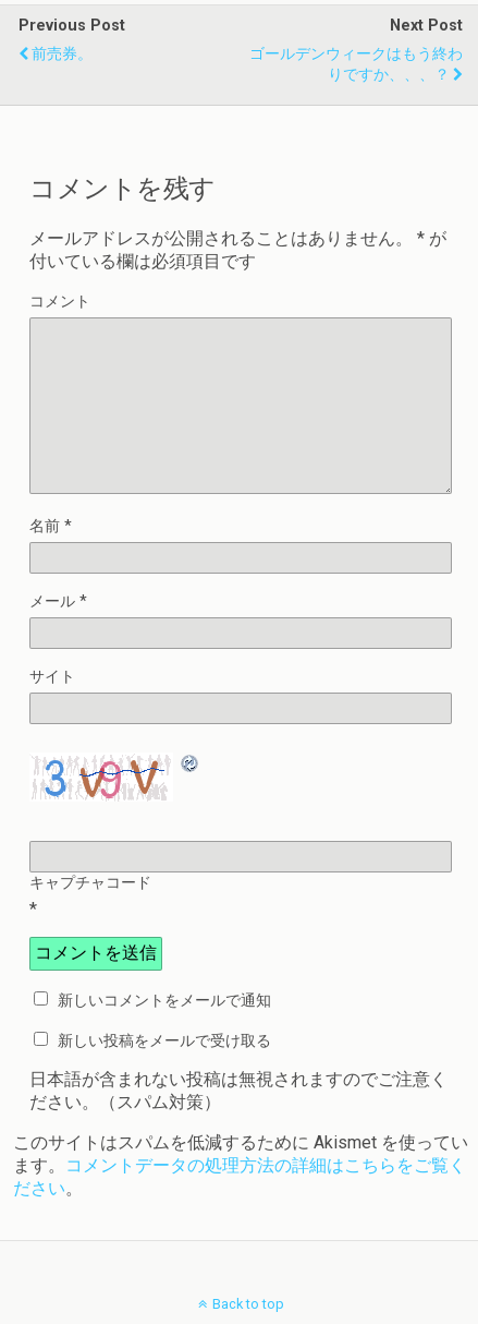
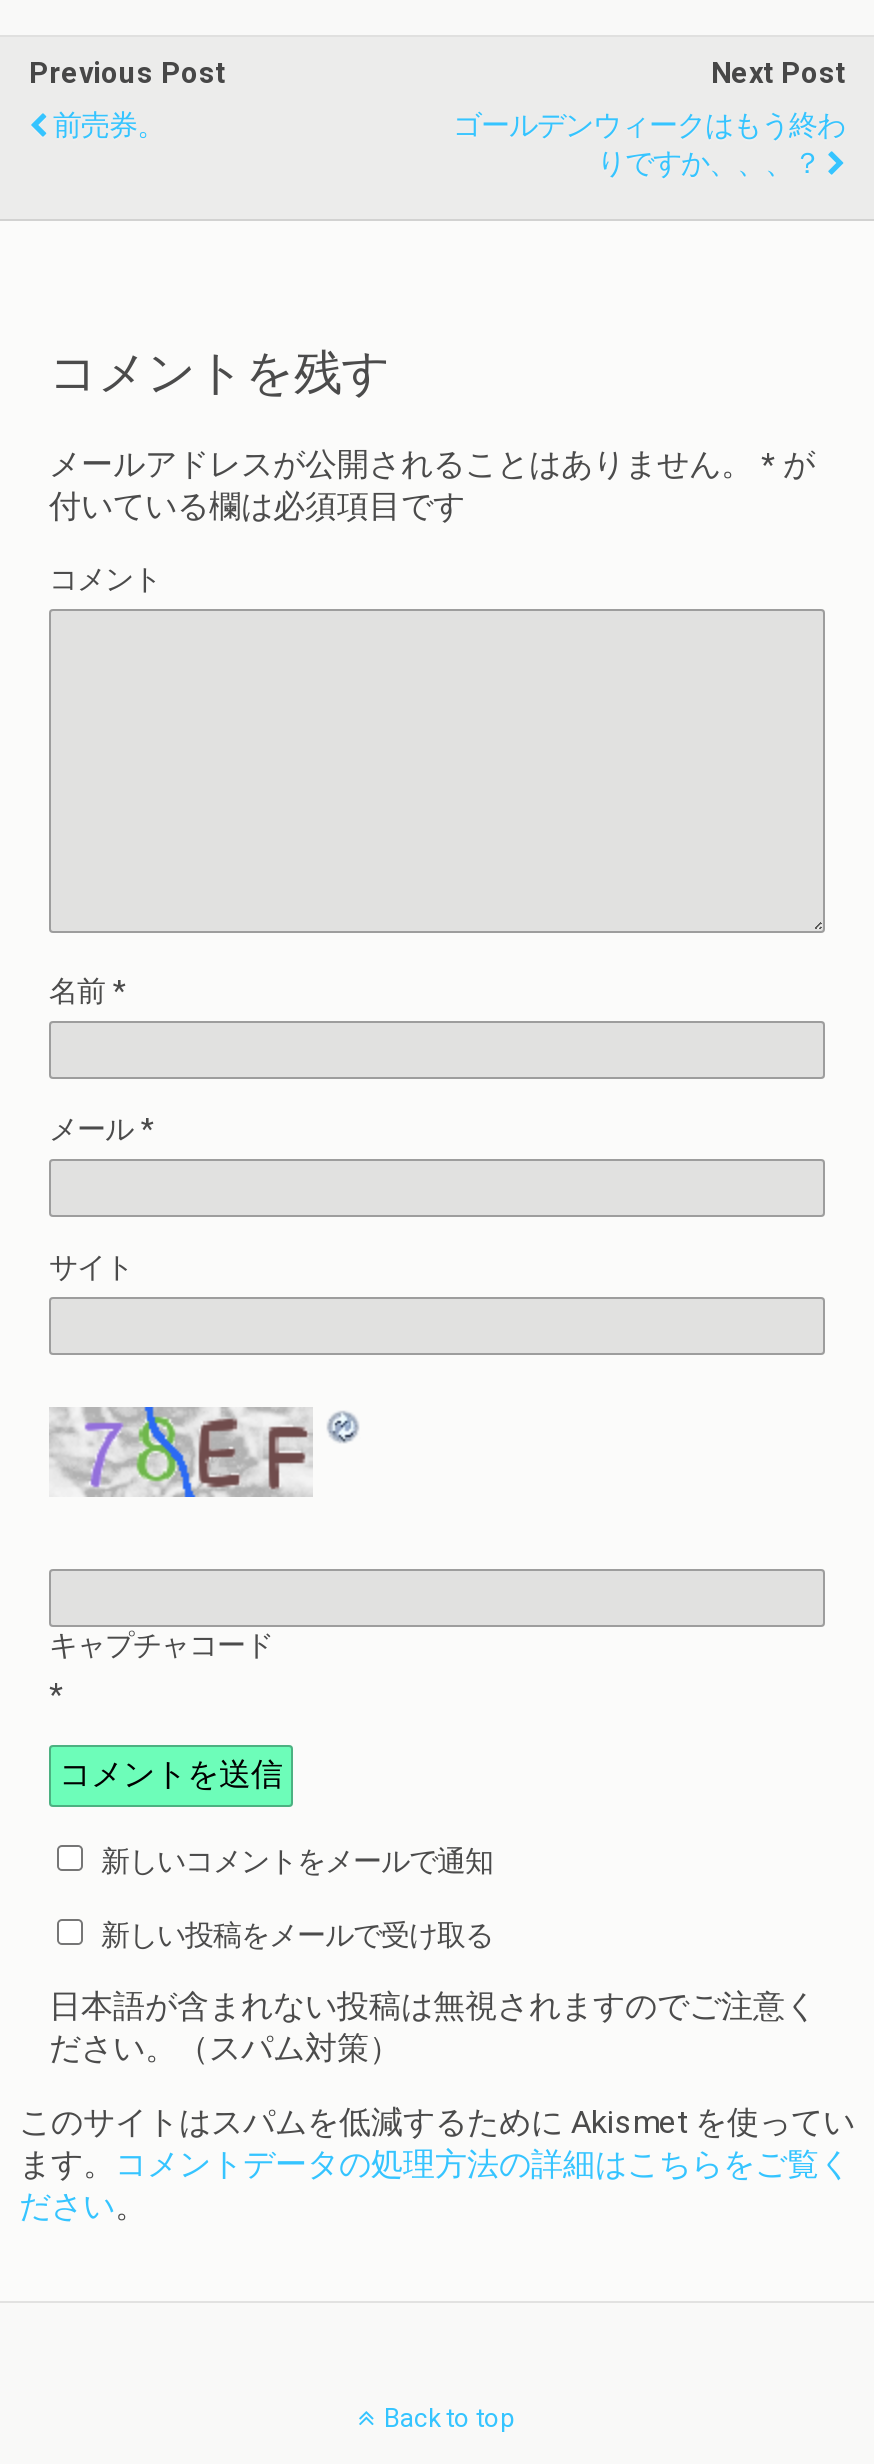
[29,753,173,802] [image] -> [47,1405,315,1499] [image]

